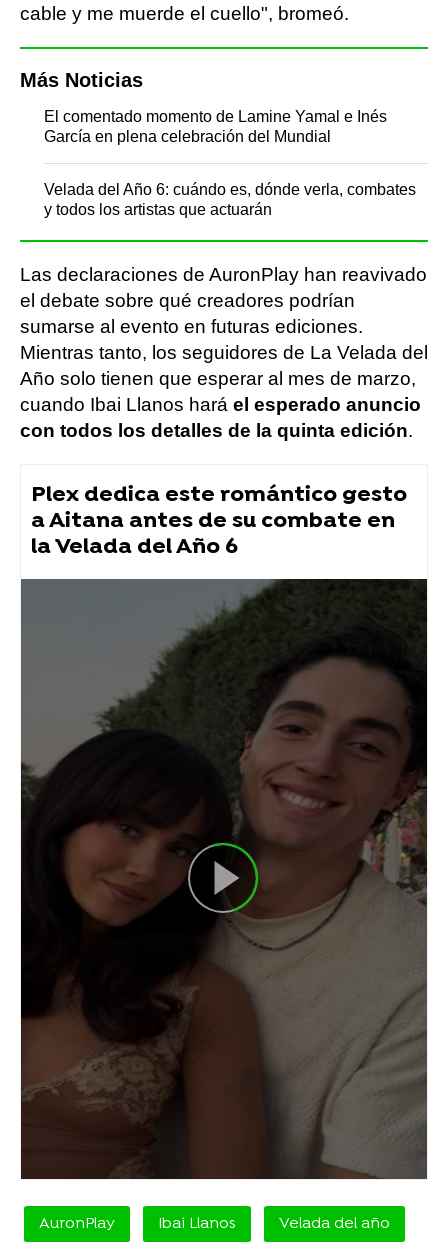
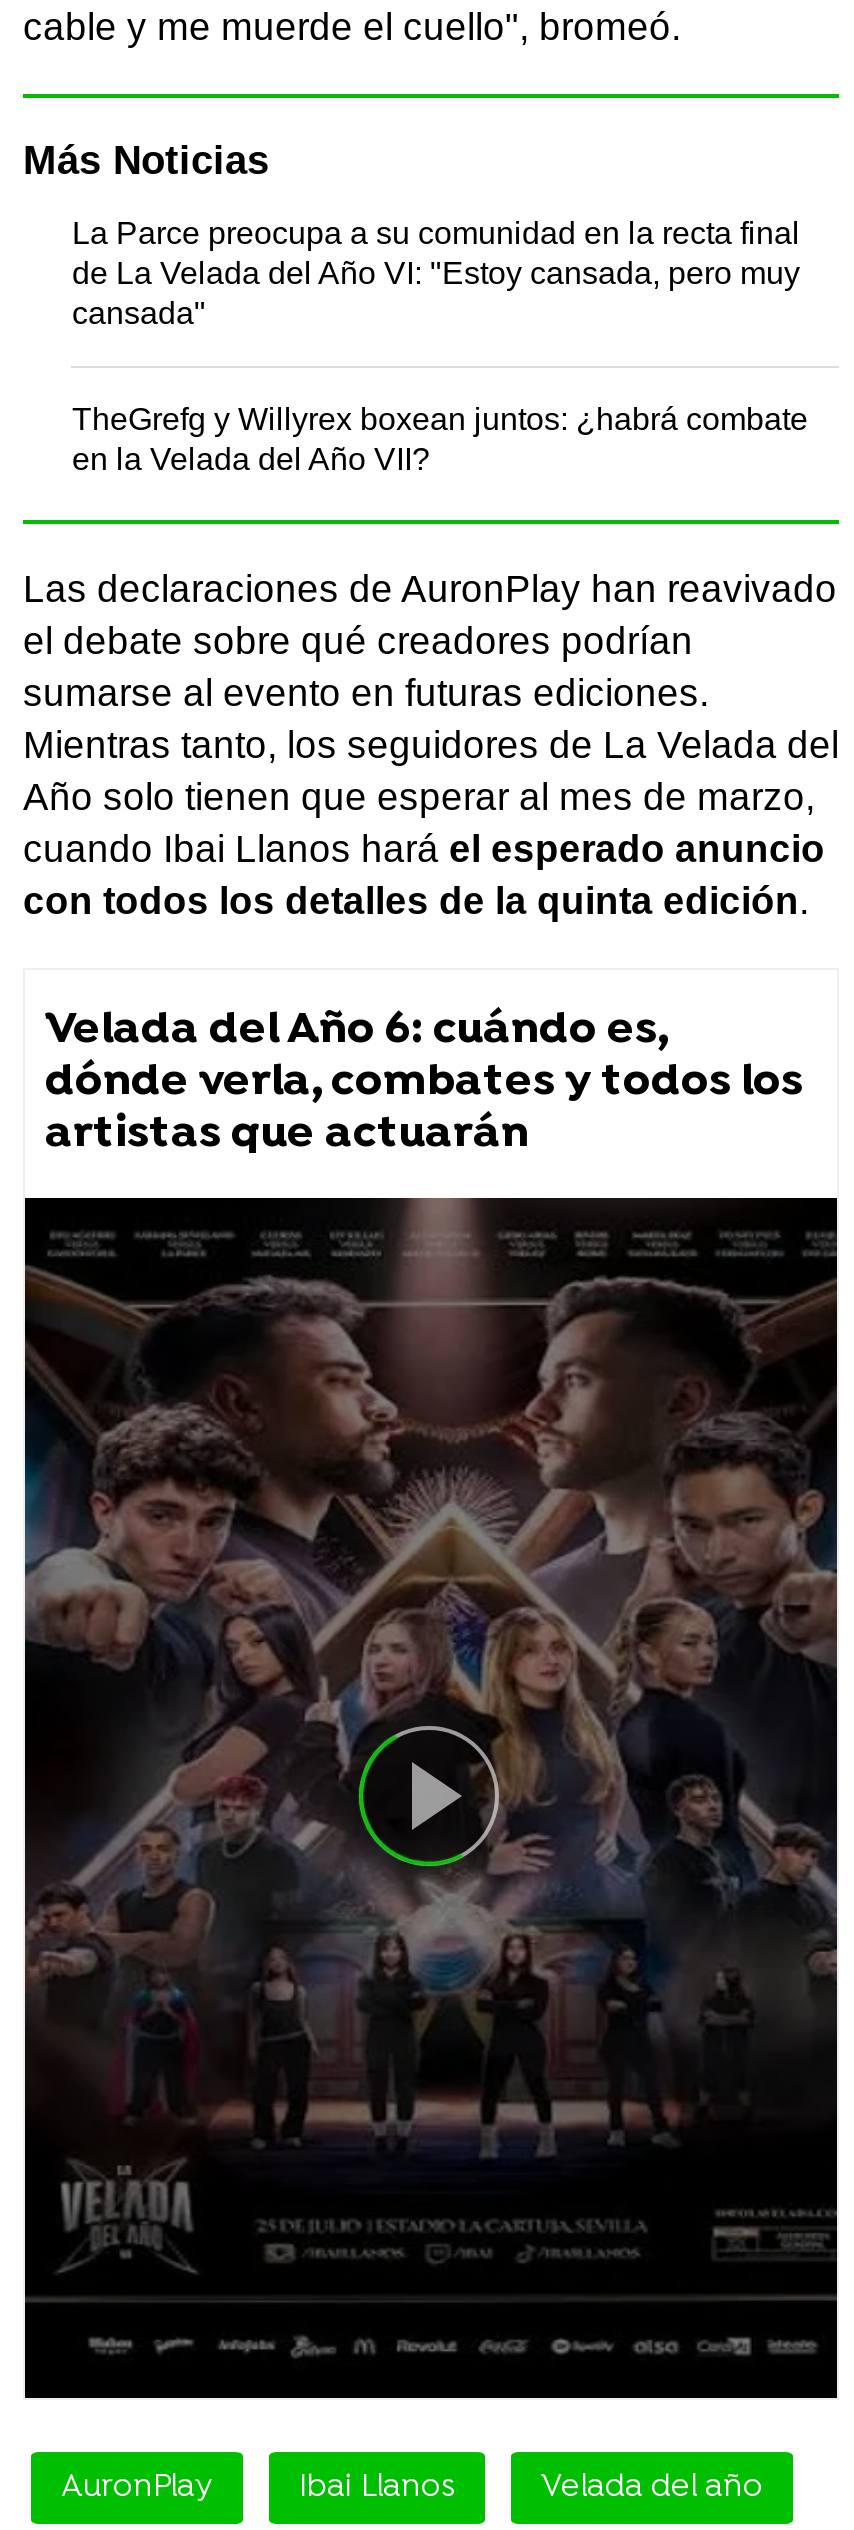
[44,108,387,145] El comentado momento de Lamine Yamal e Inés | García en plena celebración del Mundial -> [72,216,800,330] La Parce preocupa a su comunidad en la recta final | de La Velada del Año VI: "Estoy cansada, pero muy | cansada"
[44,181,416,218] Velada del Año 6: cuándo es, dónde verla, combates | y todos los artistas que actuarán -> [72,402,808,476] TheGrefg y Willyrex boxean juntos: ¿habrá combate | en la Velada del Año VII?
[31,482,407,561] Plex dedica este romántico gesto | a Aitana antes de su combate en | la Velada del Año 6 -> [45,1004,803,1162] Velada del Año 6: cuándo es, | dónde verla, combates y todos los | artistas que actuarán
[20,578,427,1179] [image] -> [23,1196,837,2398] [image]

